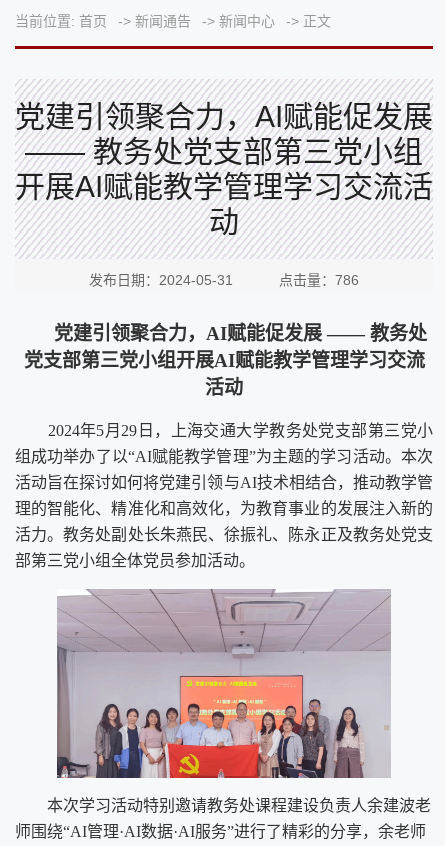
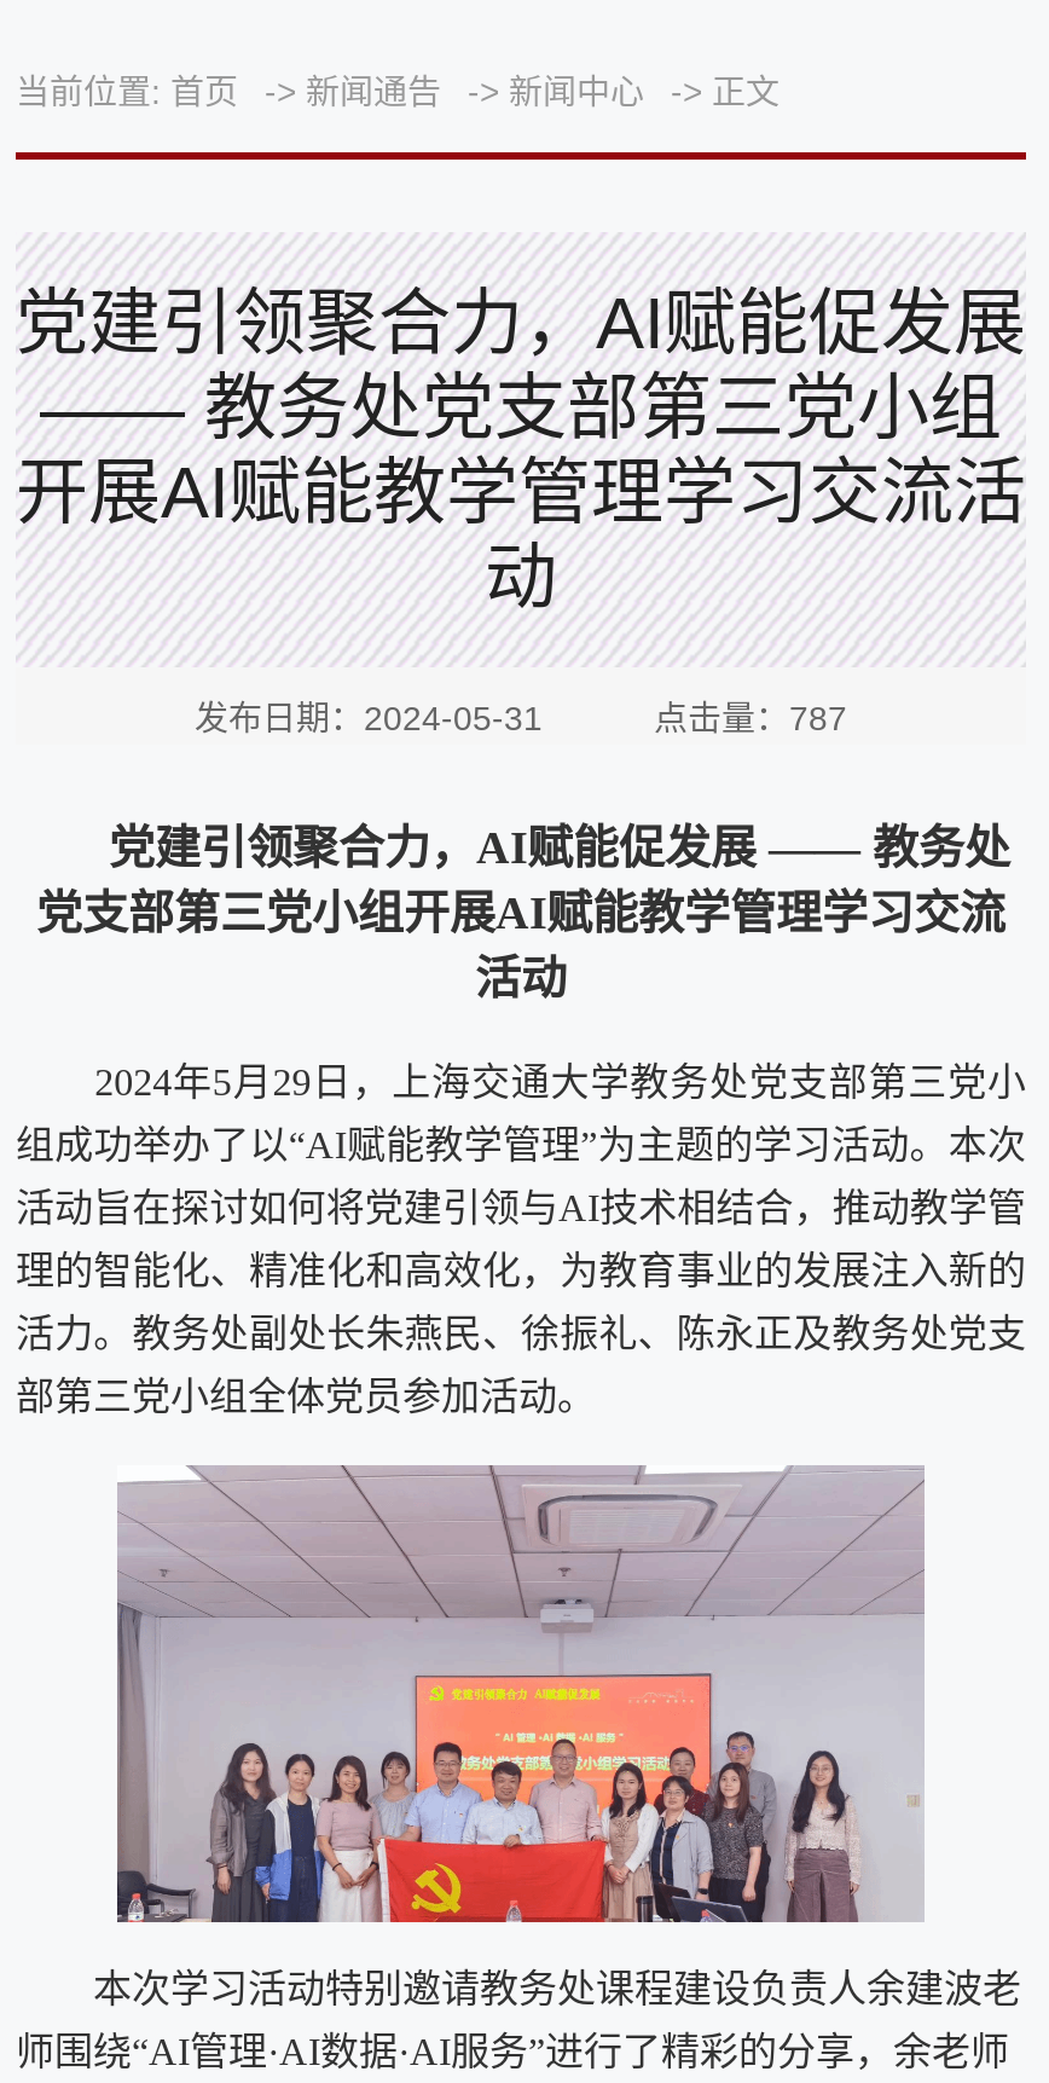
[89,272,359,288] 发布日期：2024-05-31 点击量：786 -> [195,698,847,737] 发布日期：2024-05-31 点击量：787

